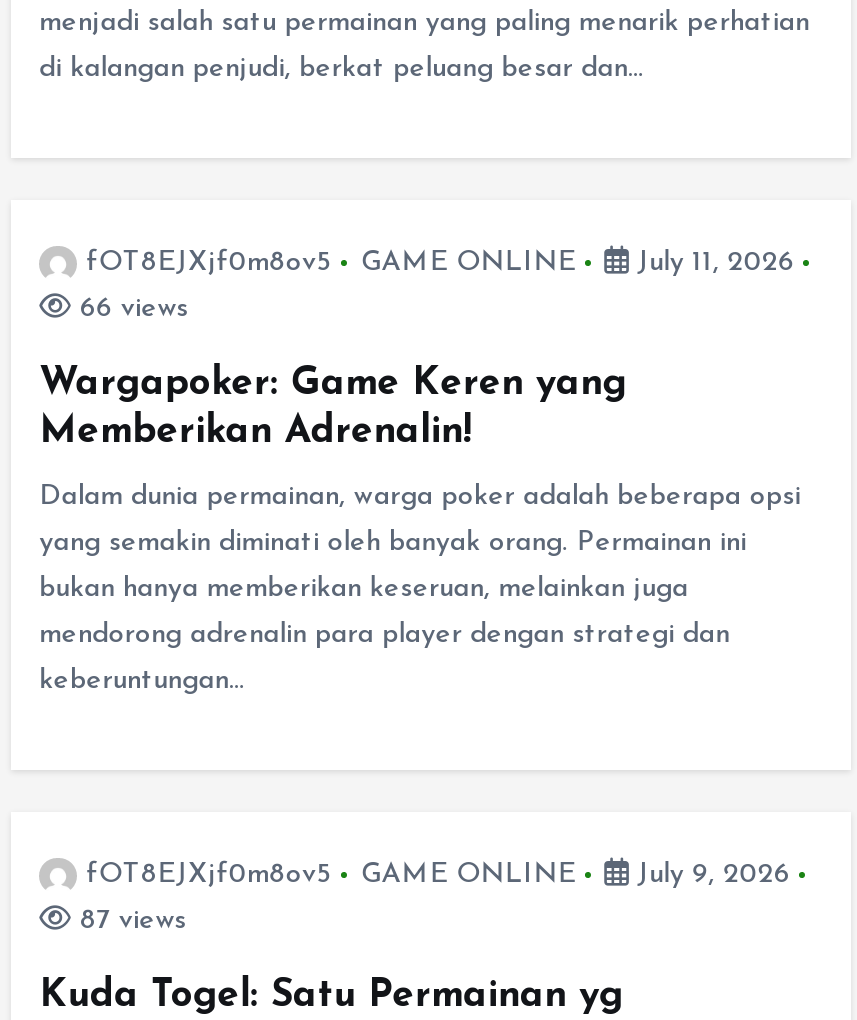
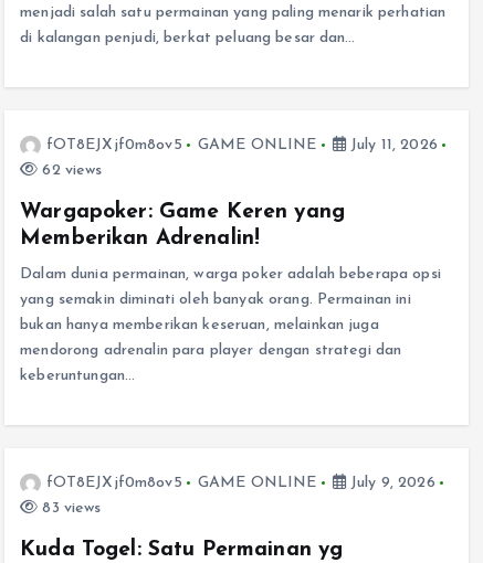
[72,294,188,324] 66 views -> [38,162,102,179] 62 views
[72,906,186,936] 87 views -> [38,500,101,516] 83 views

